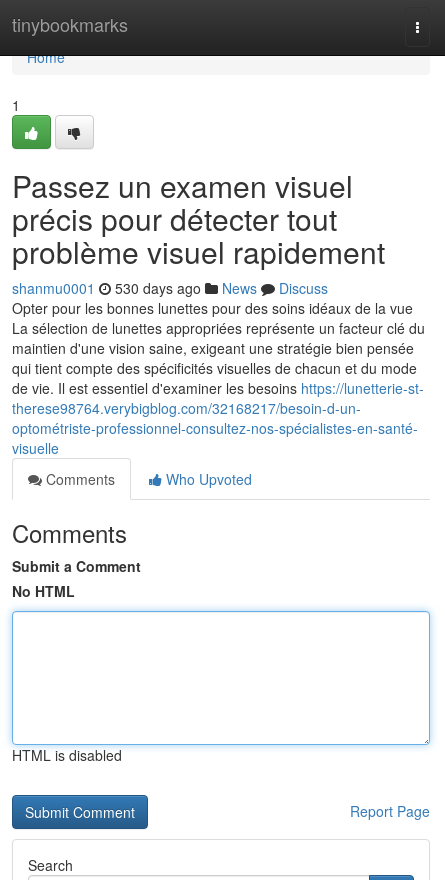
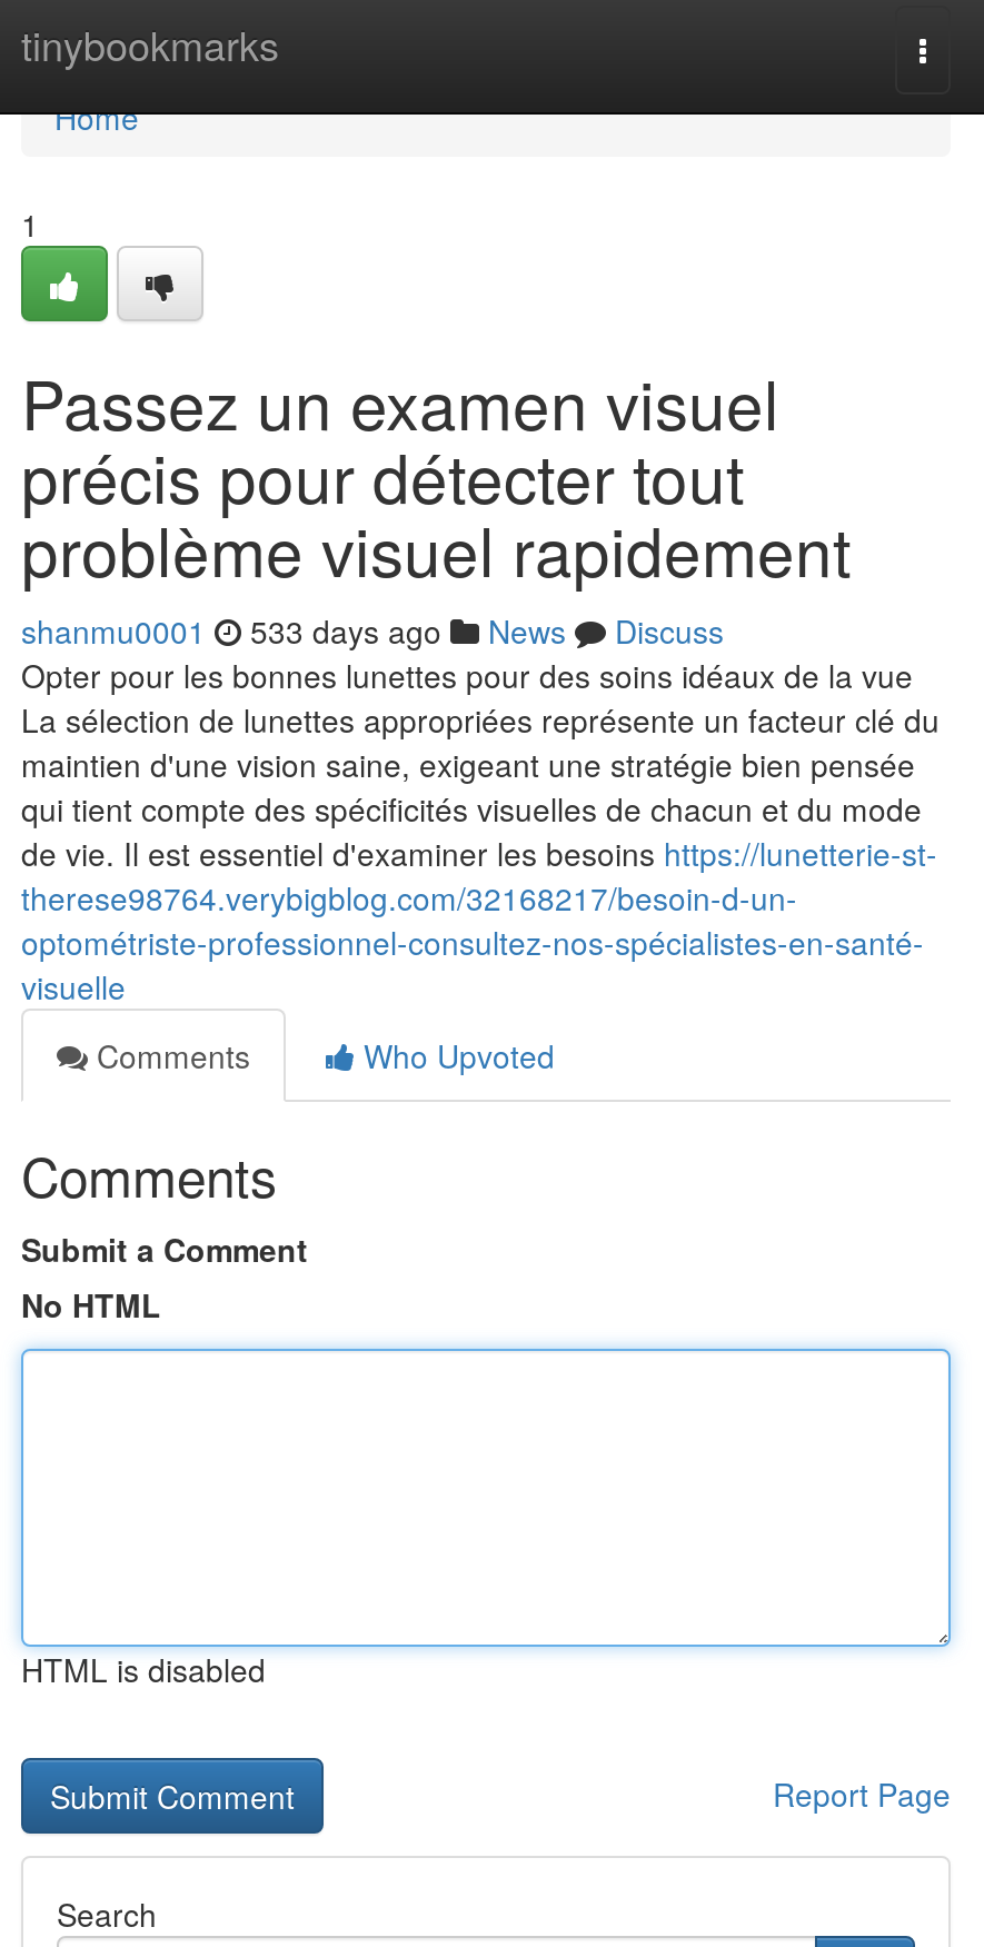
[12,278,328,298] shanmu0001 530 days ago News Discuss -> [21,608,724,653] shanmu0001 533 days ago News Discuss

